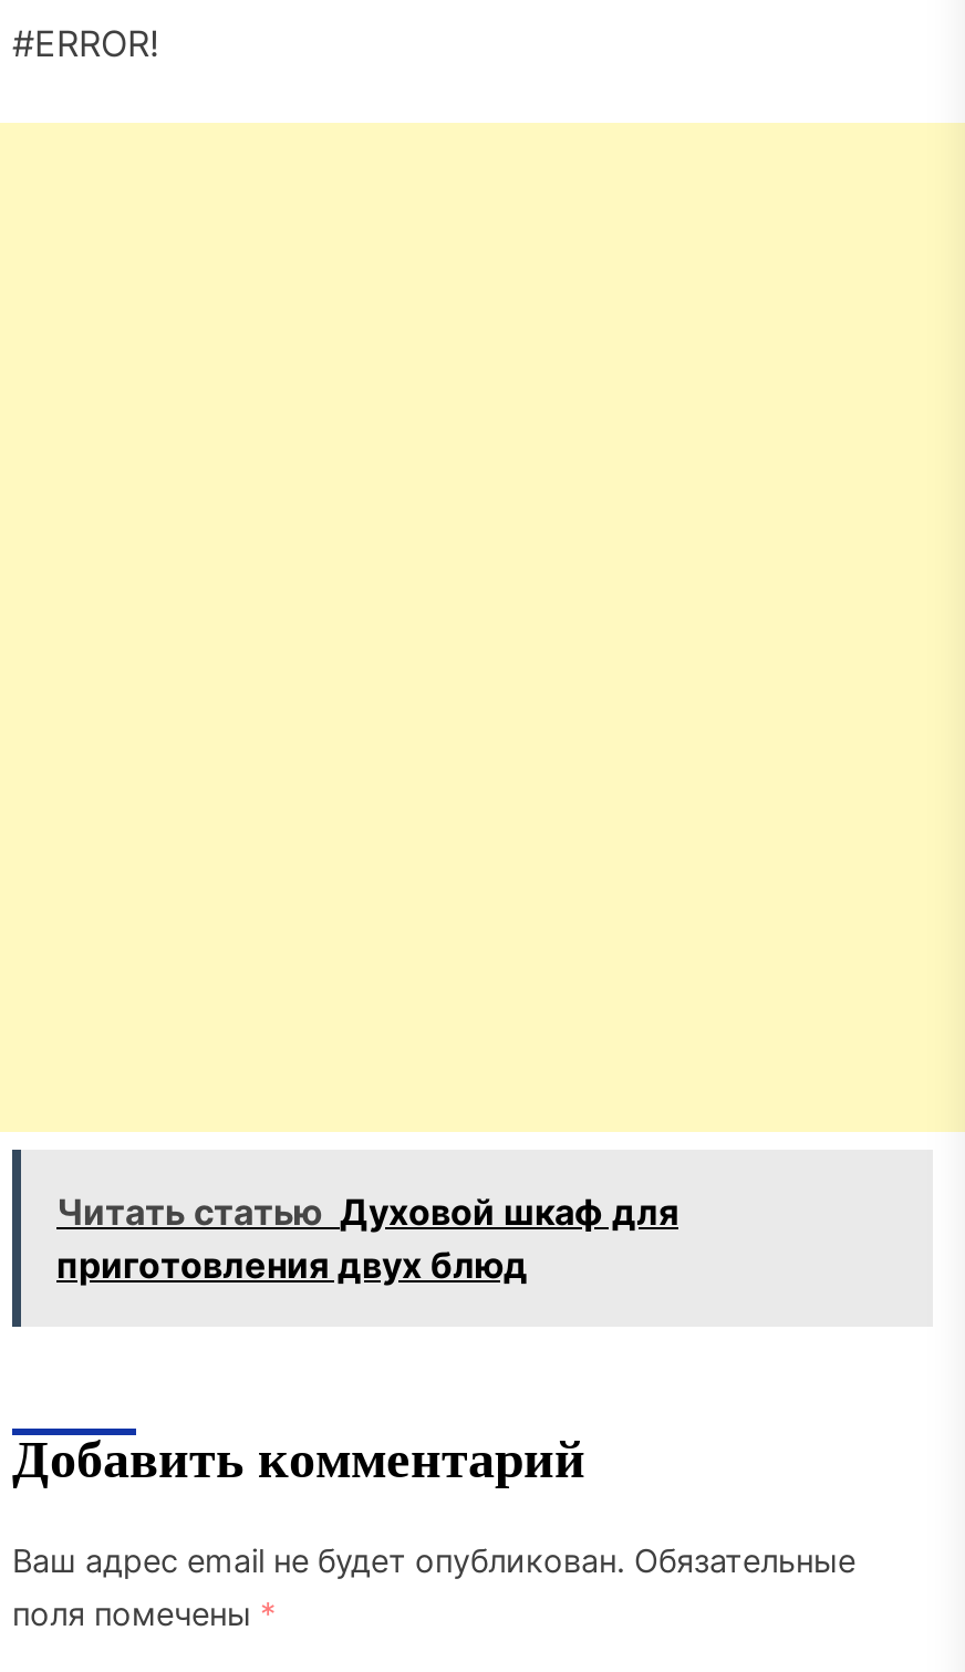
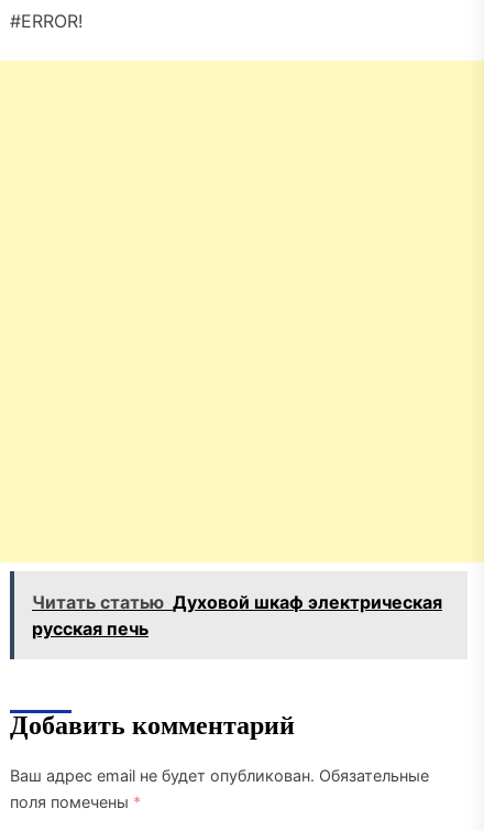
[56,1190,678,1287] Читать статью Духовой шкаф для | приготовления двух блюд -> [32,591,442,639] Читать статью Духовой шкаф электрическая | русская печь

